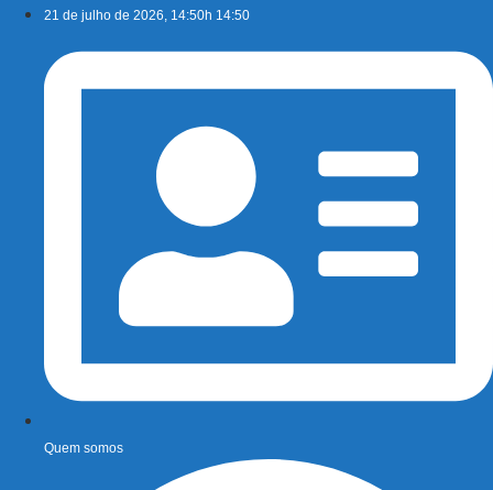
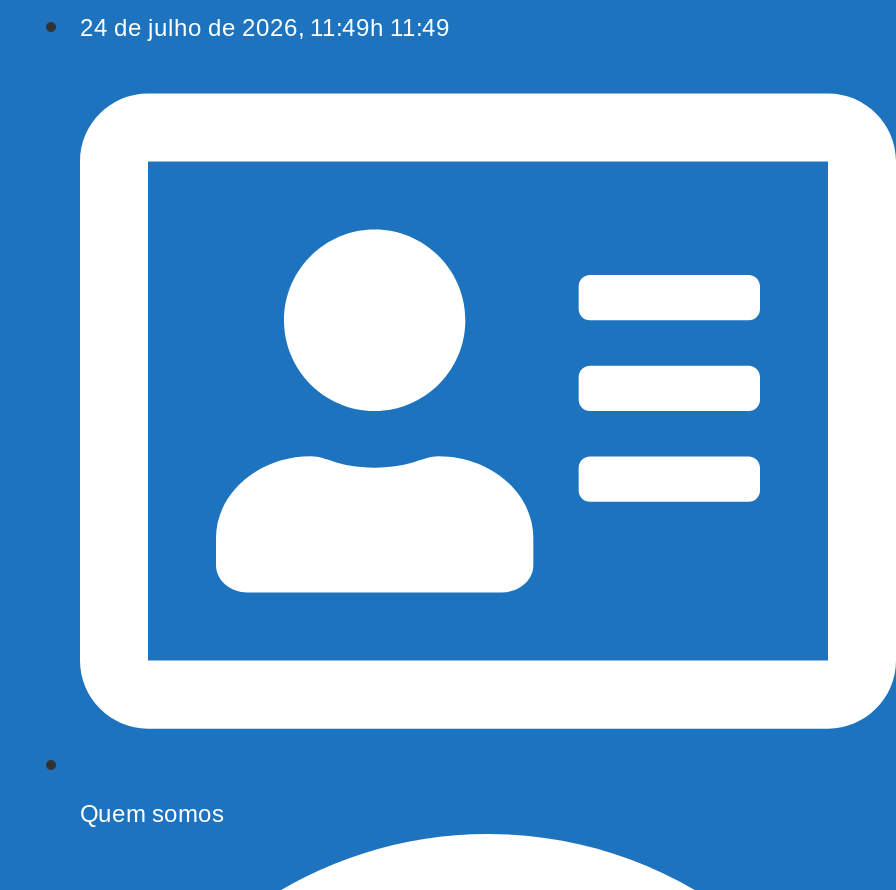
[44,8,250,23] 21 de julho de 2026, 14:50h 14:50 -> [80,14,450,42] 24 de julho de 2026, 11:49h 11:49

